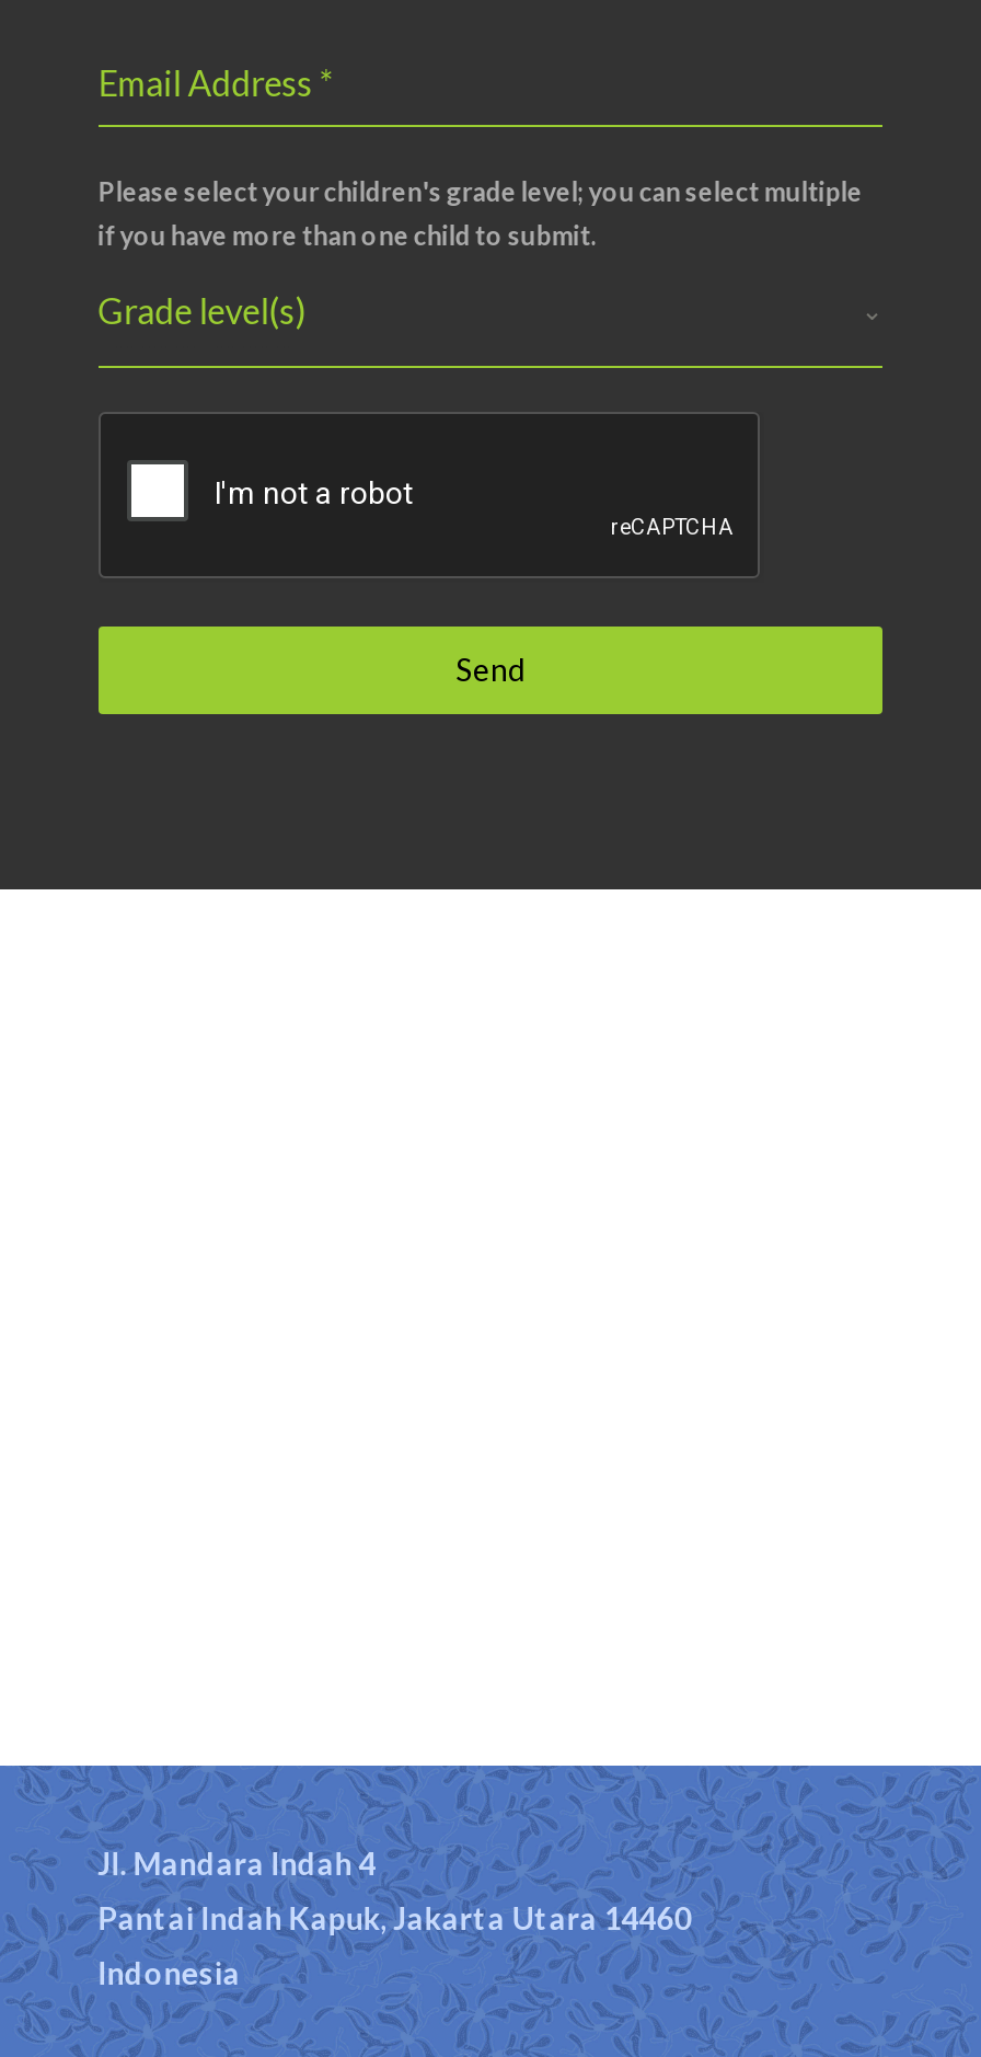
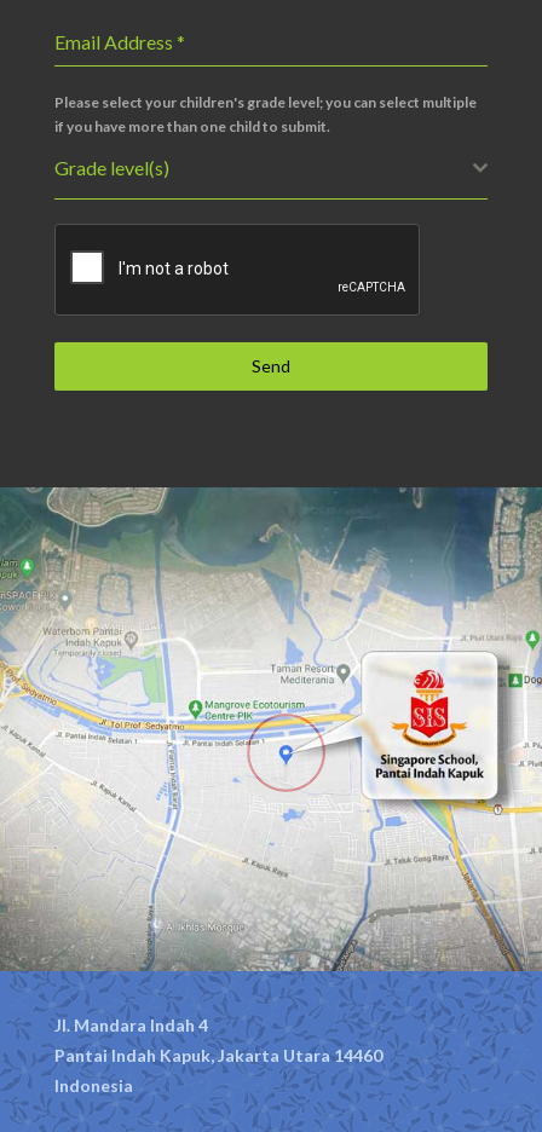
none -> [4,486,538,972] [image]

